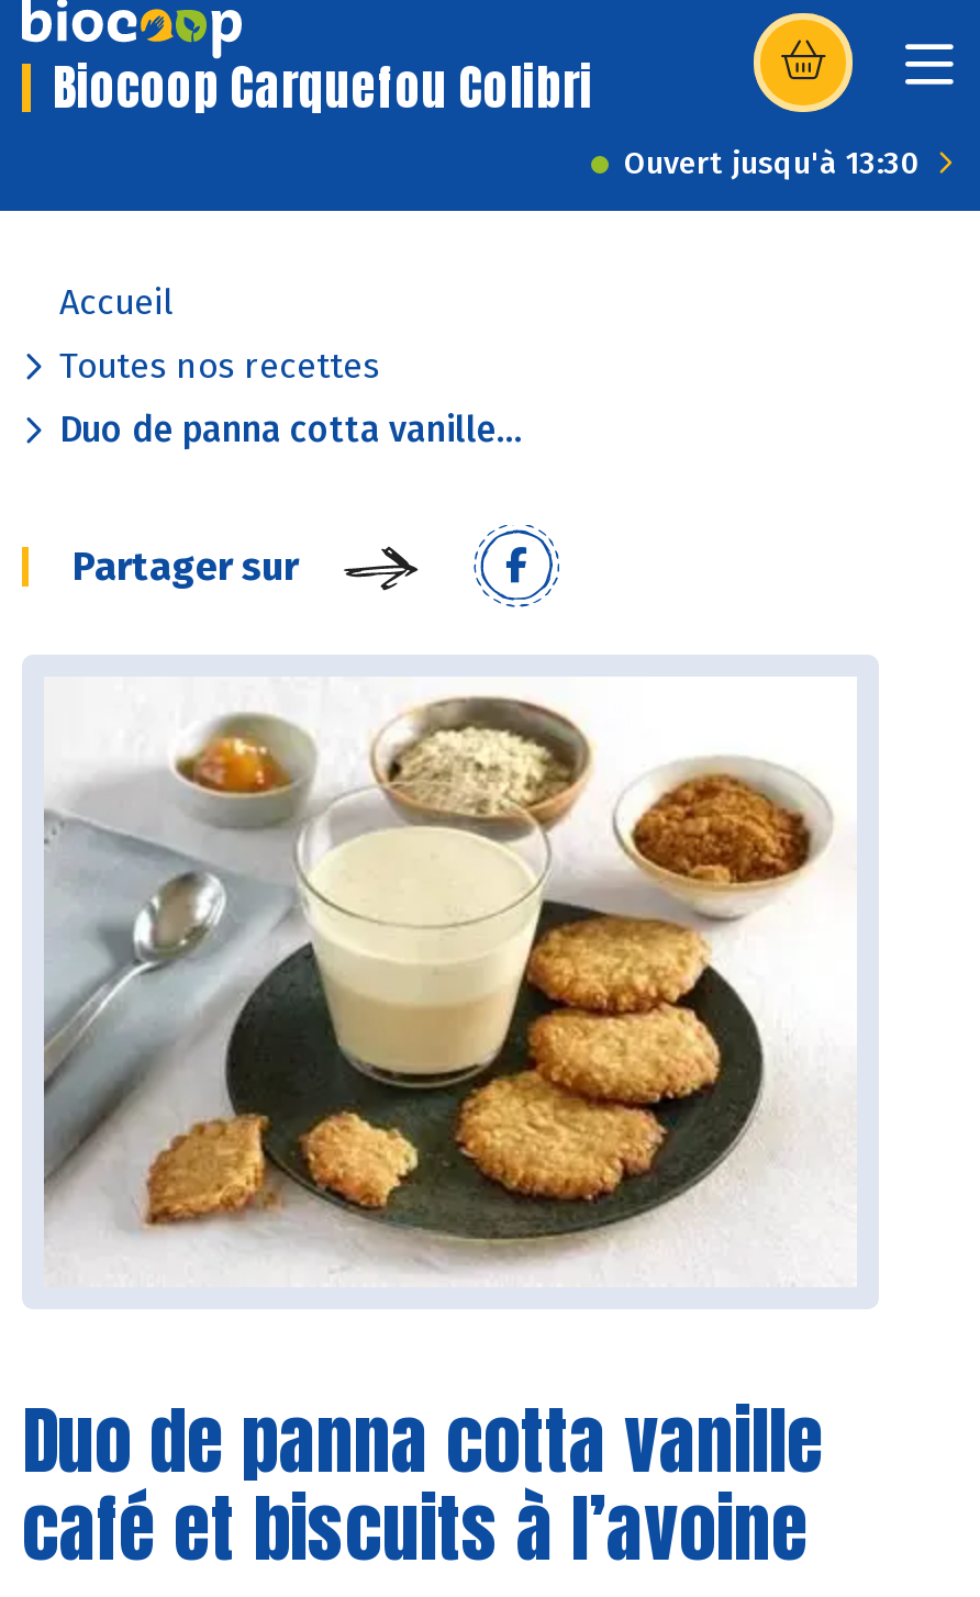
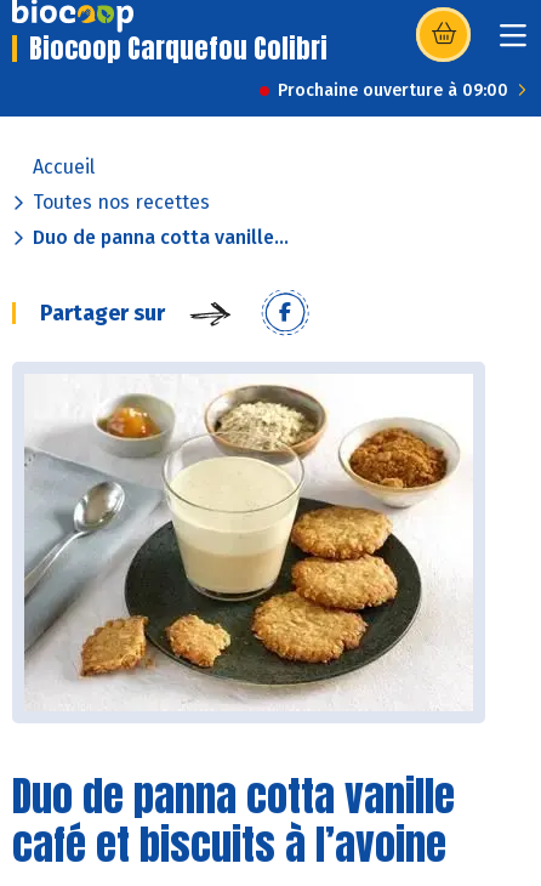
[624,145,921,182] Ouvert jusqu'à 13:30 -> [278,80,508,101] Prochaine ouverture à 09:00

